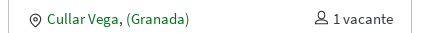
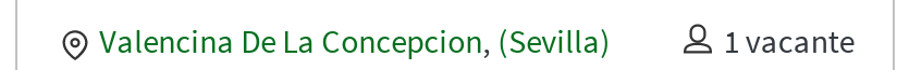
[47,9,190,28] Cullar Vega, (Granada) -> [99,20,611,61] Valencina De La Concepcion, (Sevilla)

